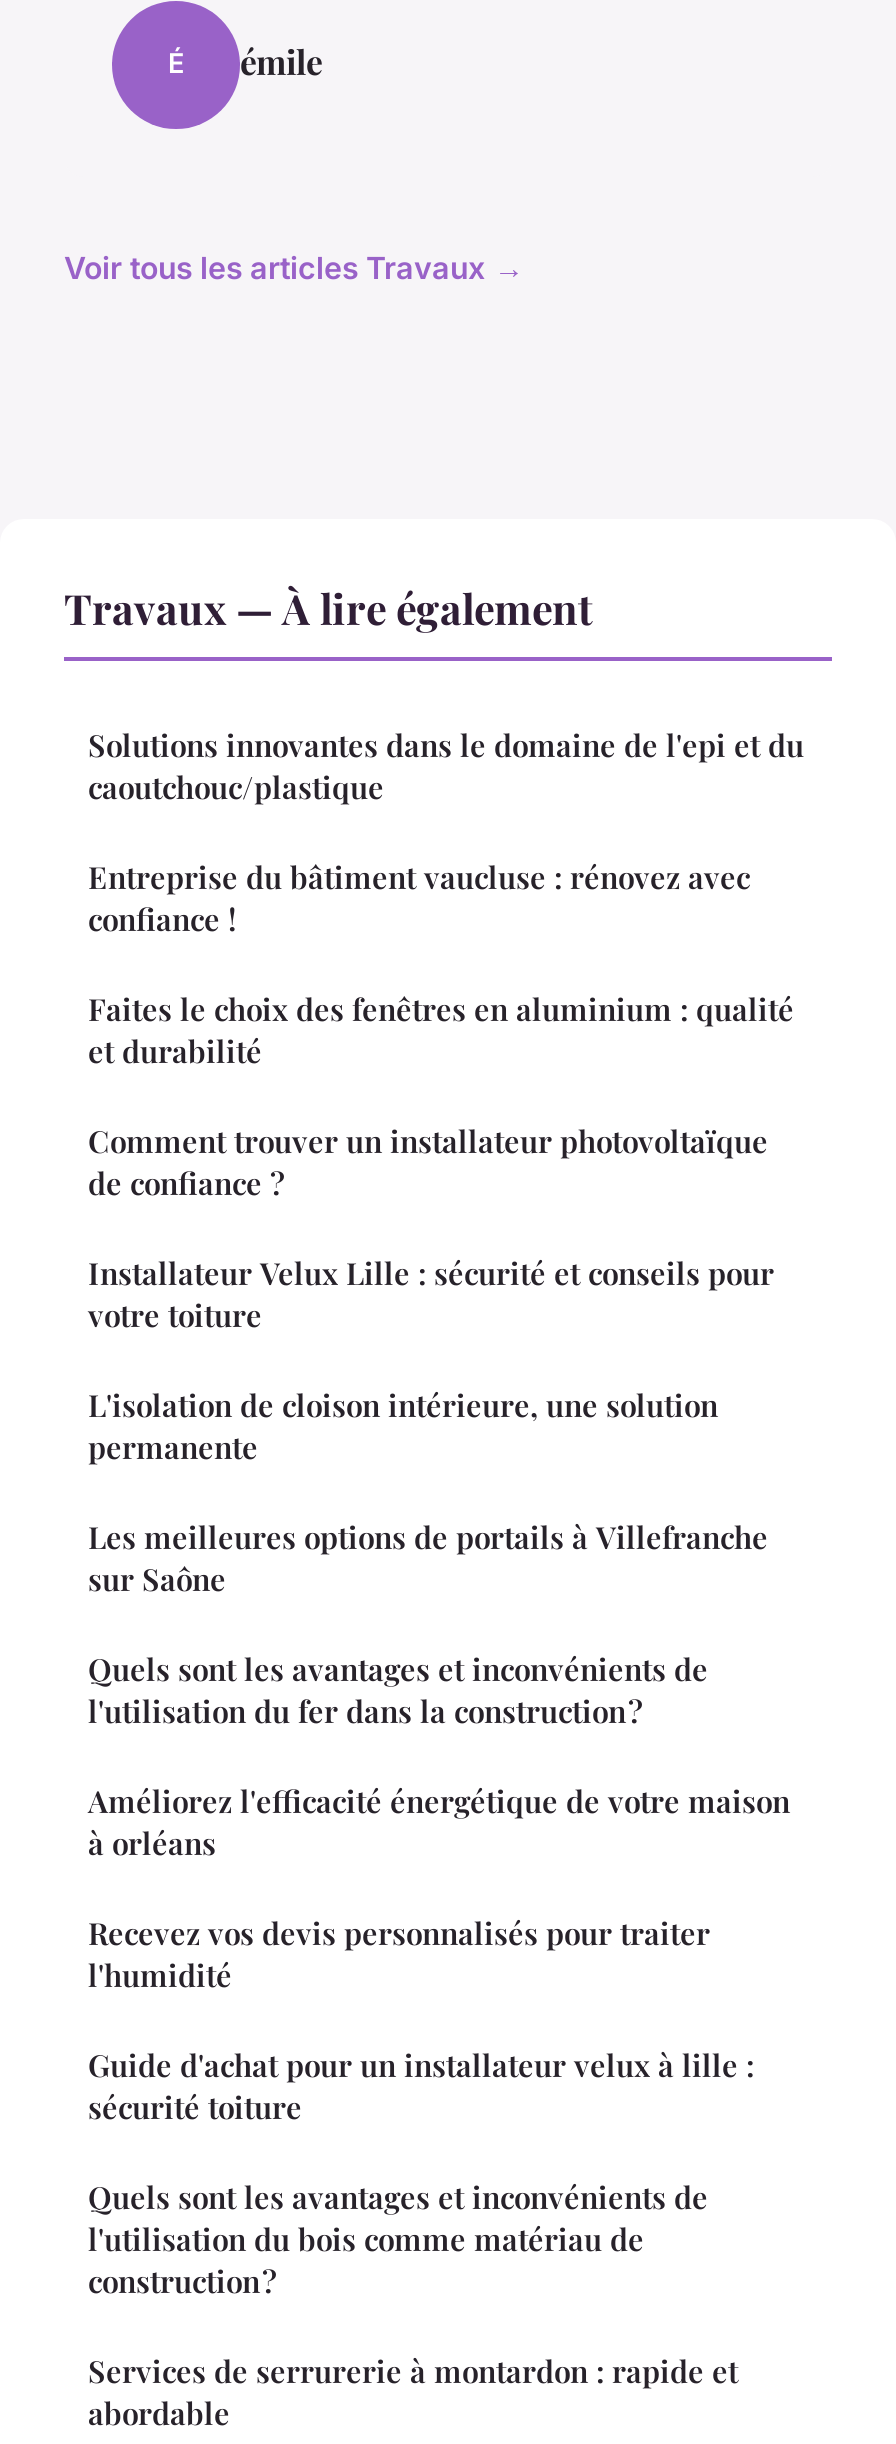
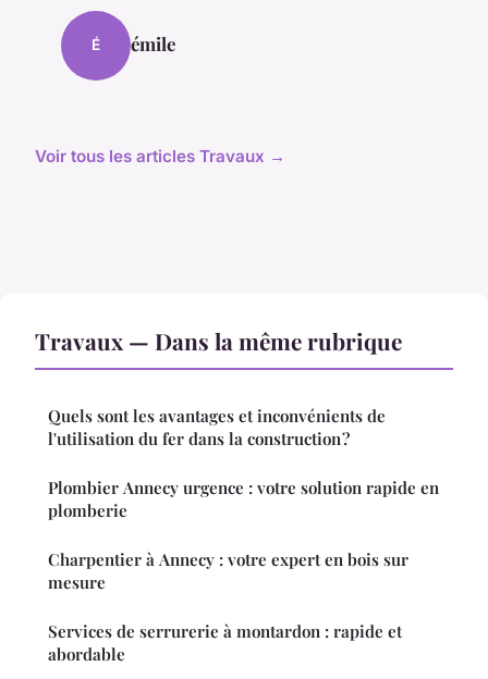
[64,579,804,1599] Travaux — À lire également | Solutions innovantes dans le domaine de l'epi et du | caoutchouc/plastique | Entreprise du bâtiment vaucluse : rénovez avec | confiance ! | Faites le choix des fenêtres en aluminium : qualité | et durabilité | Comment trouver un installateur photovoltaïque | de confiance ? | Installateur Velux Lille : sécurité et conseils pour | votre toiture | L'isolation de cloison intérieure, une solution | permanente | Les meilleures options de portails à Villefranche | sur Saône -> [35,325,402,356] Travaux — Dans la même rubrique
[88,1781,790,2301] Améliorez l'efficacité énergétique de votre maison | à orléans | Recevez vos devis personnalisés pour traiter | l'humidité | Guide d'achat pour un installateur velux à lille : | sécurité toiture | Quels sont les avantages et inconvénients de | l'utilisation du bois comme matériau de | construction ? -> [48,476,439,593] Plombier Annecy urgence : votre solution rapide en | plomberie | Charpentier à Annecy : votre expert en bois sur | mesure

